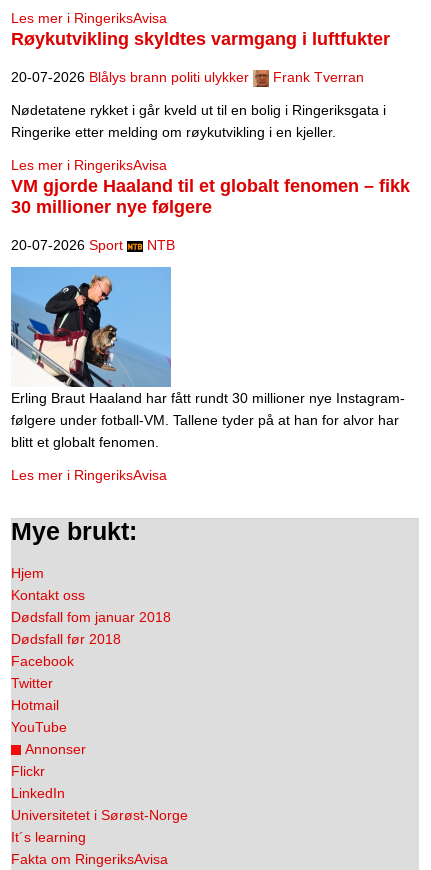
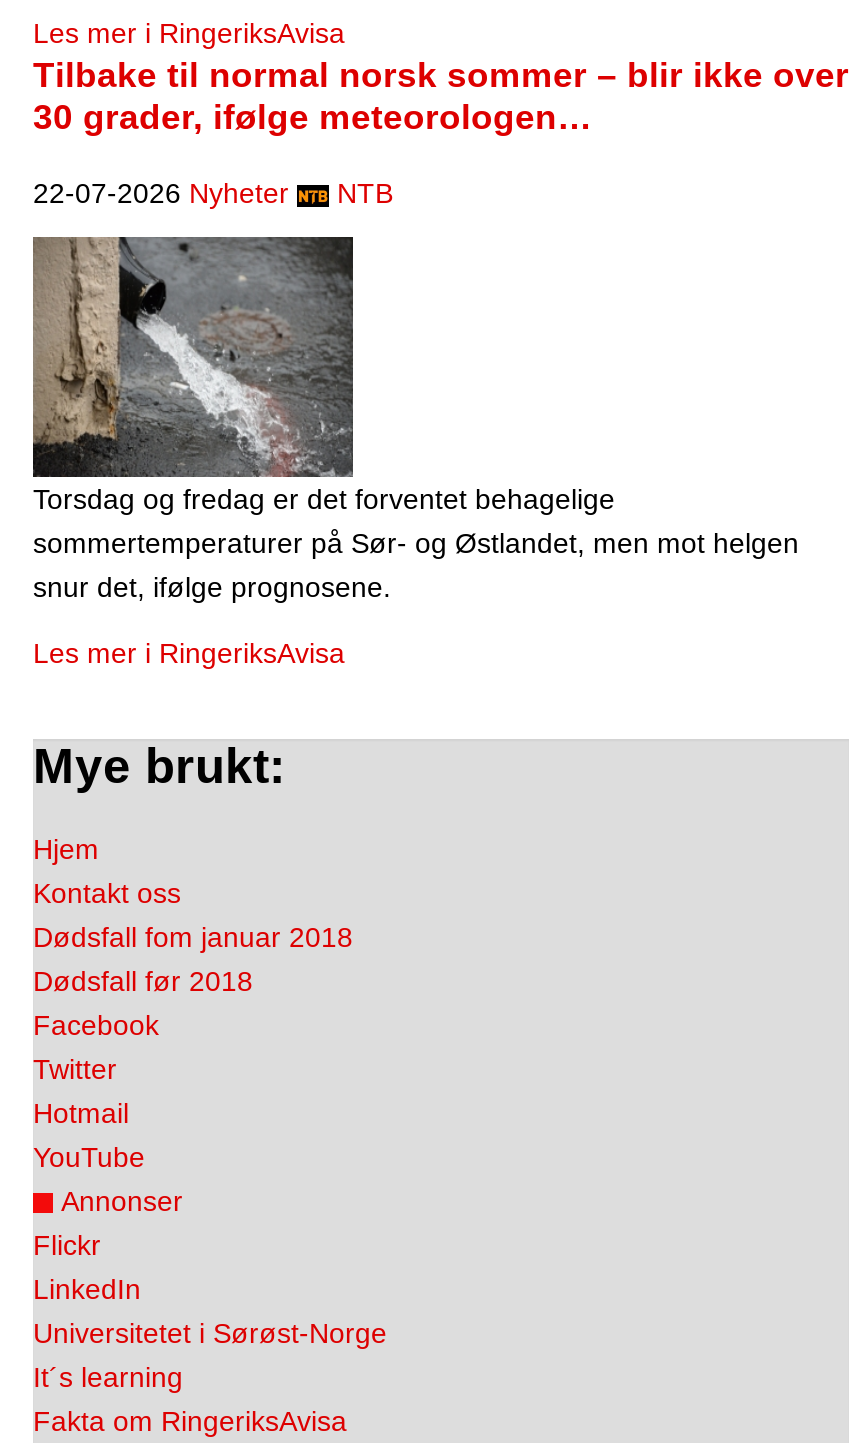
[11,29,410,253] Røykutvikling skyldtes varmgang i luftfukter | 20-07-2026 Blålys brann politi ulykker | Frank Tverran | Nødetatene rykket i går kveld ut til en bolig i Ringeriksgata i | Ringerike etter melding om røykutvikling i en kjeller. | Les mer i RingeriksAvisa | VM gjorde Haaland til et globalt fenomen – fikk | 30 millioner nye følgere | 20-07-2026 Sport -> [33,55,849,209] Tilbake til normal norsk sommer – blir ikke over | 30 grader, ifølge meteorologen… | 22-07-2026 Nyheter
[10,266,405,450] [image] | Erling Braut Haaland har fått rundt 30 millioner nye Instagram- | følgere under fotball-VM. Tallene tyder på at han for alvor har | blitt et globalt fenomen. -> [31,235,799,603] [image] | Torsdag og fredag er det forventet behagelige | sommertemperaturer på Sør- og Østlandet, men mot helgen | snur det, ifølge prognosene.

